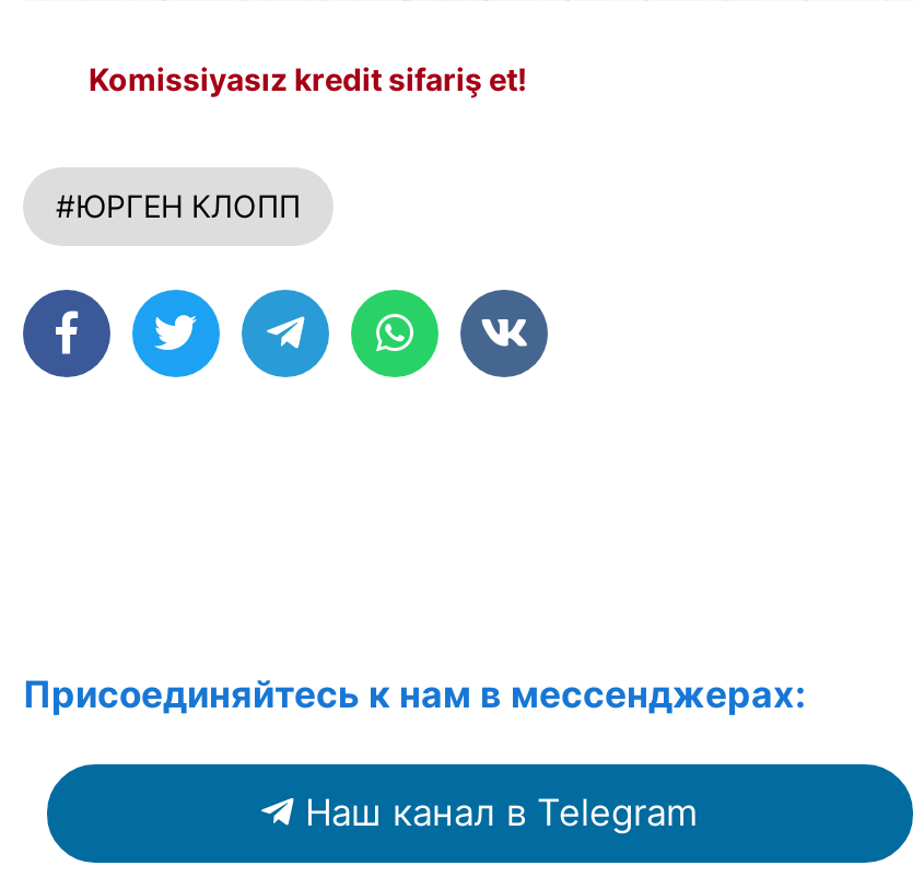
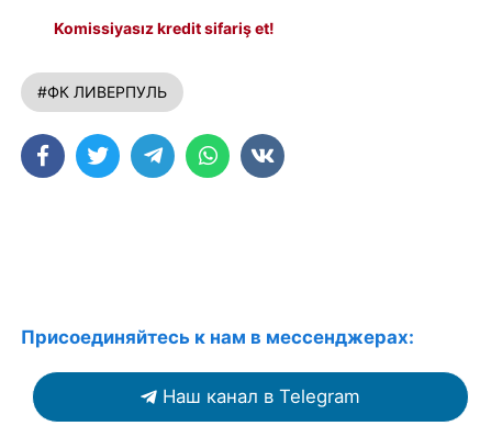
[56,186,301,223] #ЮРГЕН КЛОПП -> [37,82,167,101] #ФК ЛИВЕРПУЛЬ

